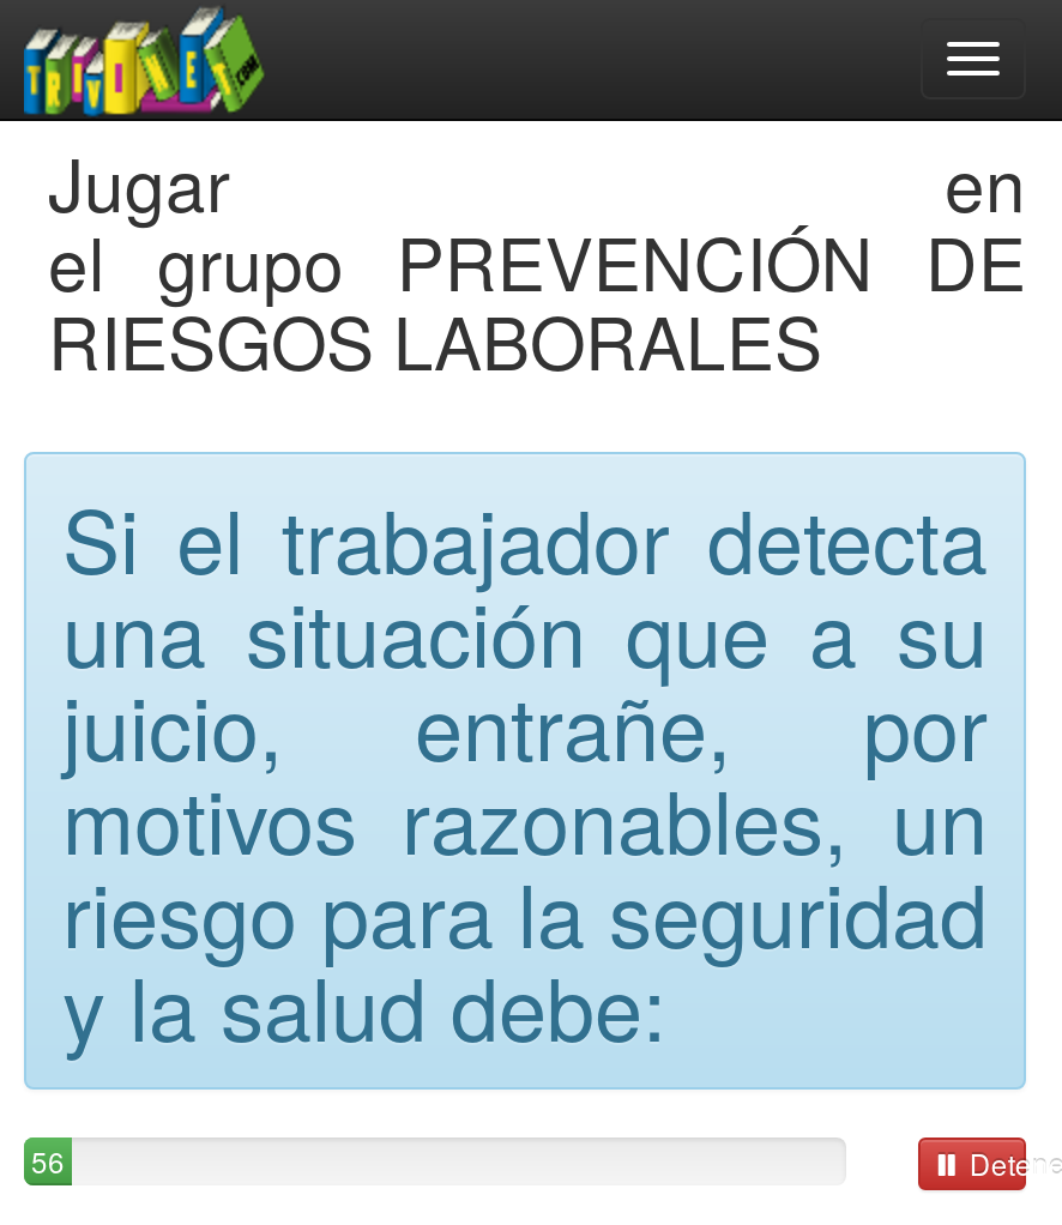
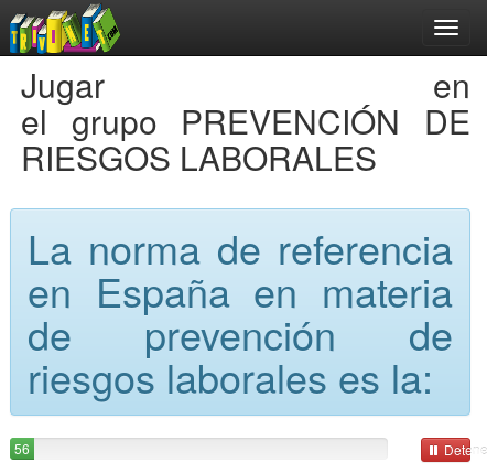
[62,476,988,1066] Si el trabajador detecta | una situación que a su | juicio, entrañe, por | motivos razonables, un | riesgo para la seguridad | y la salud debe: -> [28,219,453,405] La norma de referencia | en España en materia | de prevención de | riesgos laborales es la:

